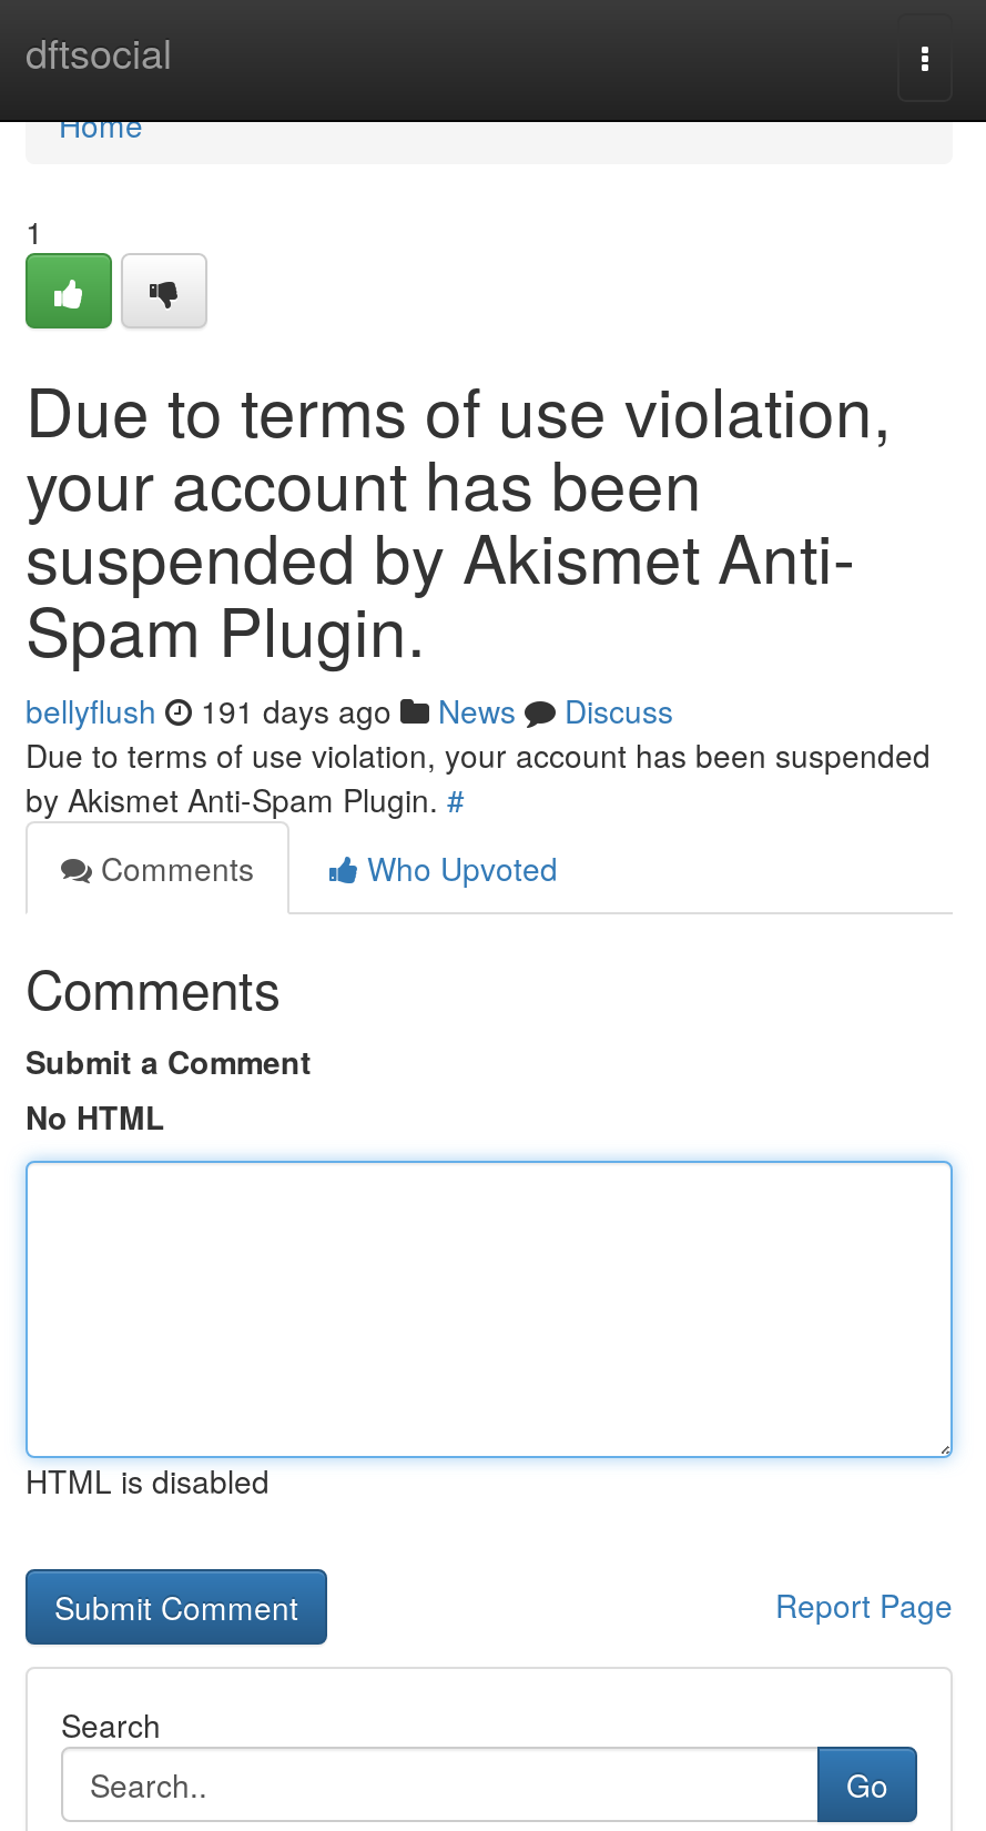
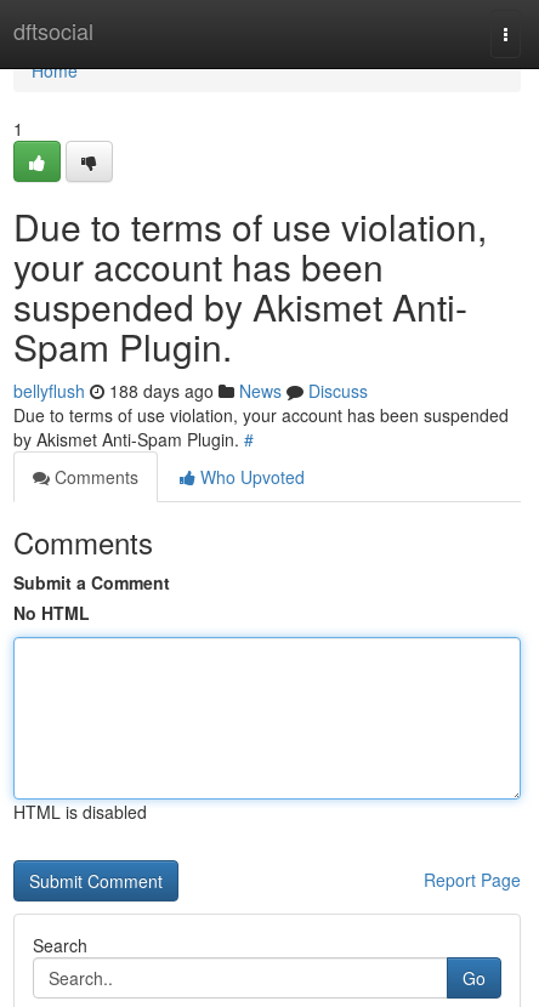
[26,688,673,732] bellyflush 191 days ago News Discuss -> [13,379,368,403] bellyflush 188 days ago News Discuss

